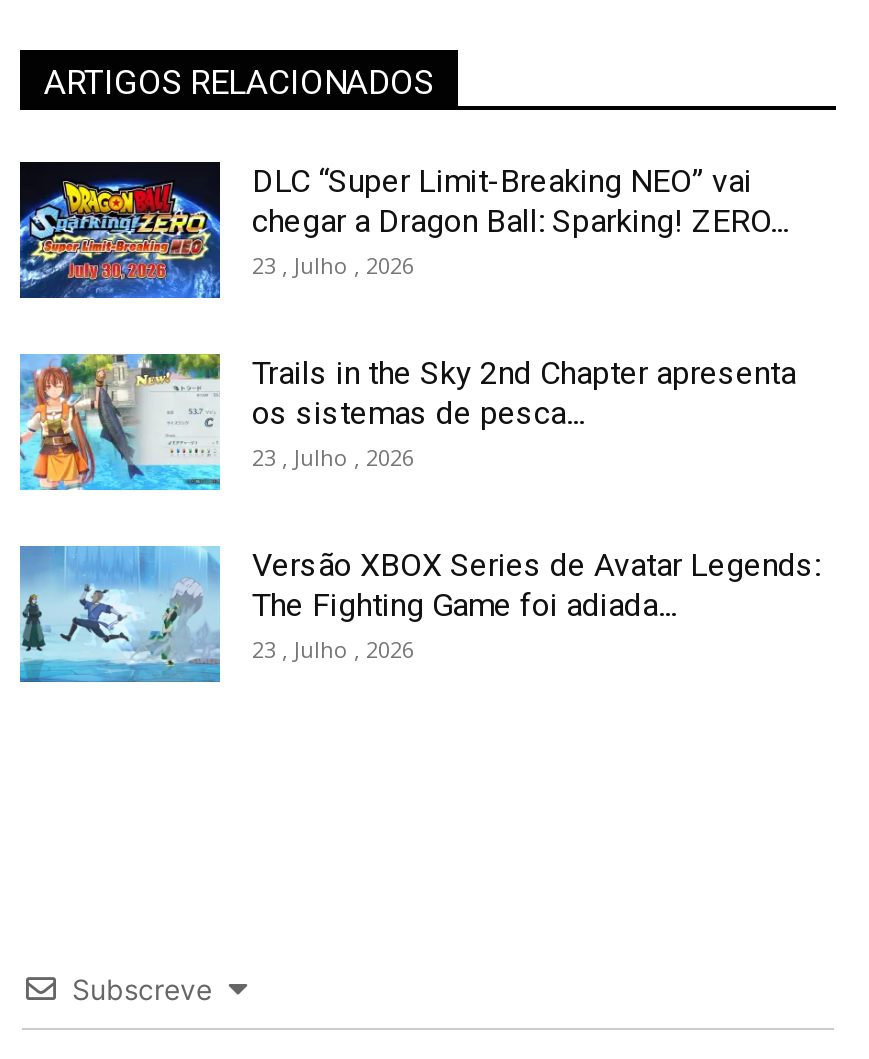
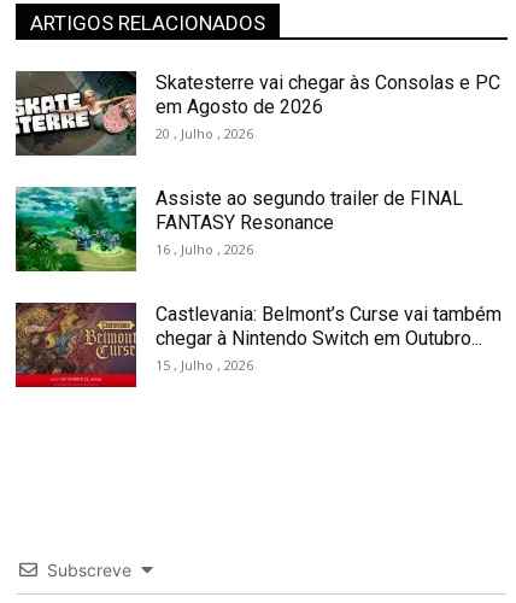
[18,161,788,301] [image] | DLC “Super Limit-Breaking NEO” vai | chegar a Dragon Ball: Sparking! ZERO... | 23 , Julho , 2026 -> [14,70,500,157] [image] | Skatesterre vai chegar às Consolas e PC | em Agosto de 2026 | 20 , Julho , 2026
[18,353,796,493] [image] | Trails in the Sky 2nd Chapter apresenta | os sistemas de pesca... | 23 , Julho , 2026 -> [14,186,463,273] [image] | Assiste ao segundo trailer de FINAL | FANTASY Resonance | 16 , Julho , 2026
[18,545,820,685] [image] | Versão XBOX Series de Avatar Legends: | The Fighting Game foi adiada... | 23 , Julho , 2026 -> [14,301,502,388] [image] | Castlevania: Belmont’s Curse vai também | chegar à Nintendo Switch em Outubro... | 15 , Julho , 2026

